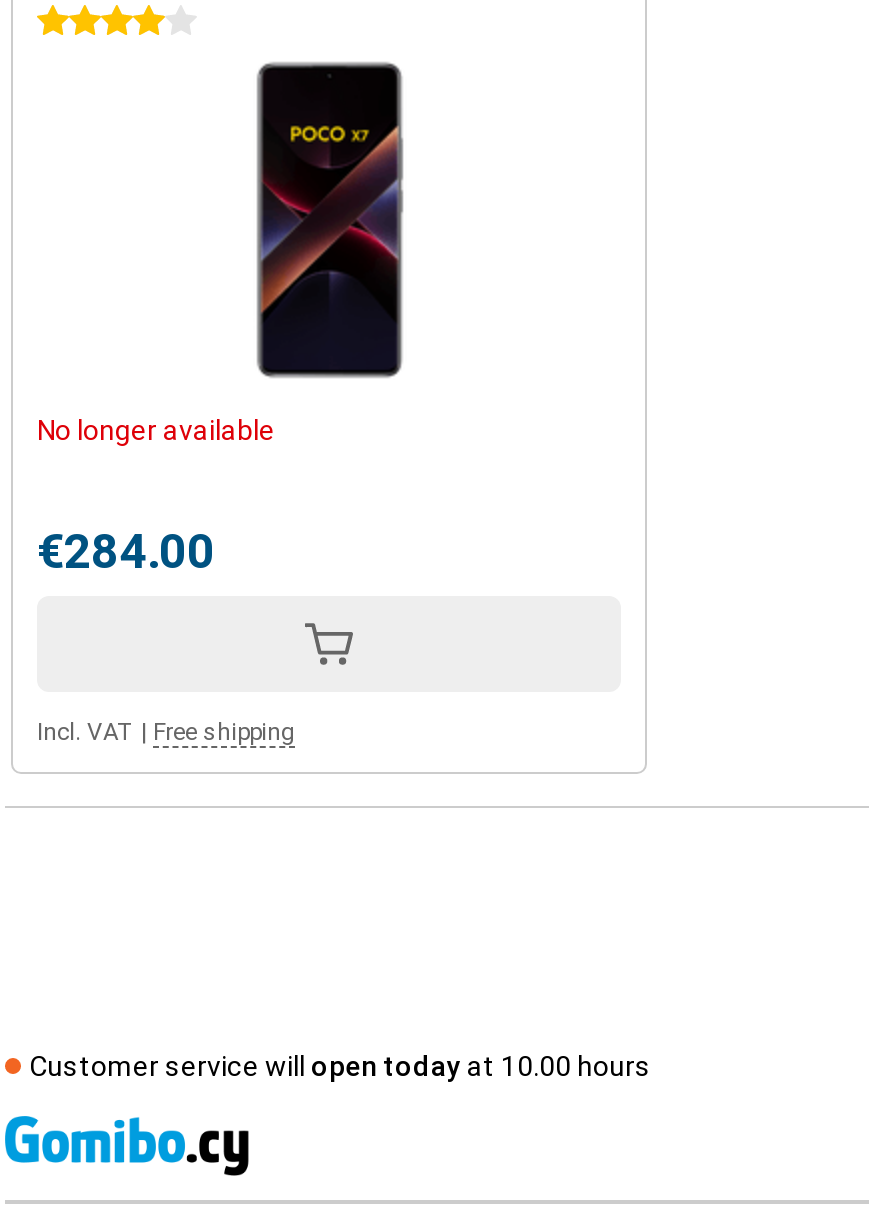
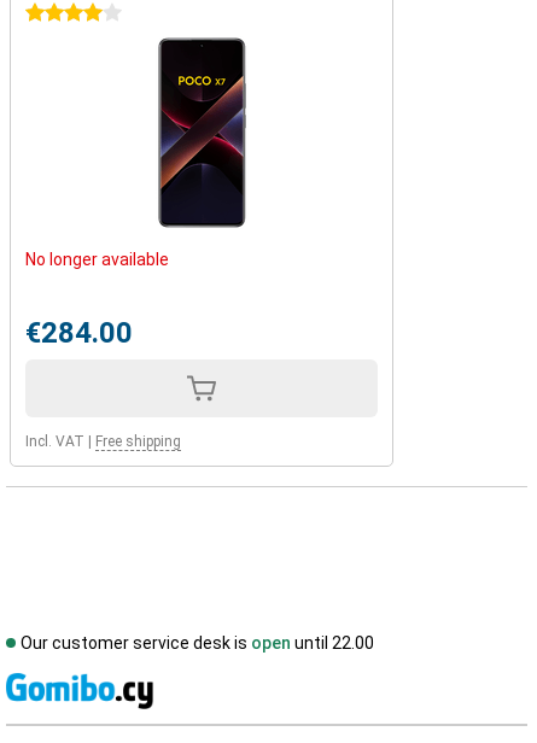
[29,1050,651,1082] Customer service will open today at 10.00 hours -> [21,633,374,653] Our customer service desk is open until 22.00

